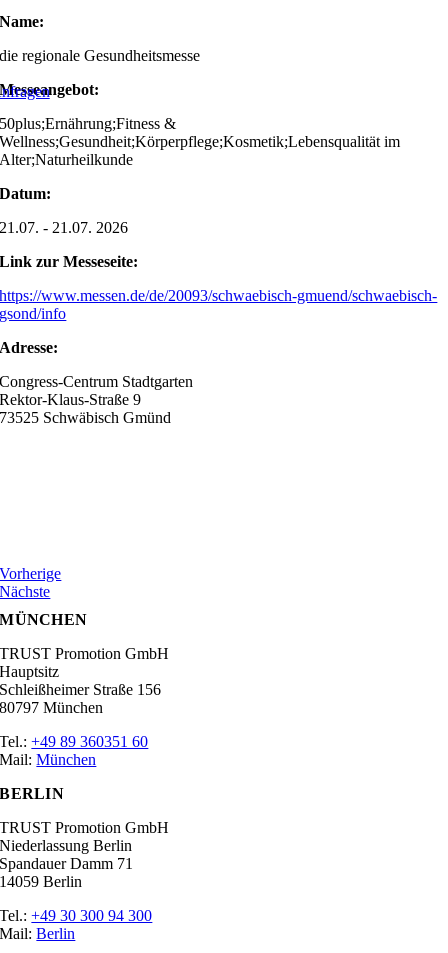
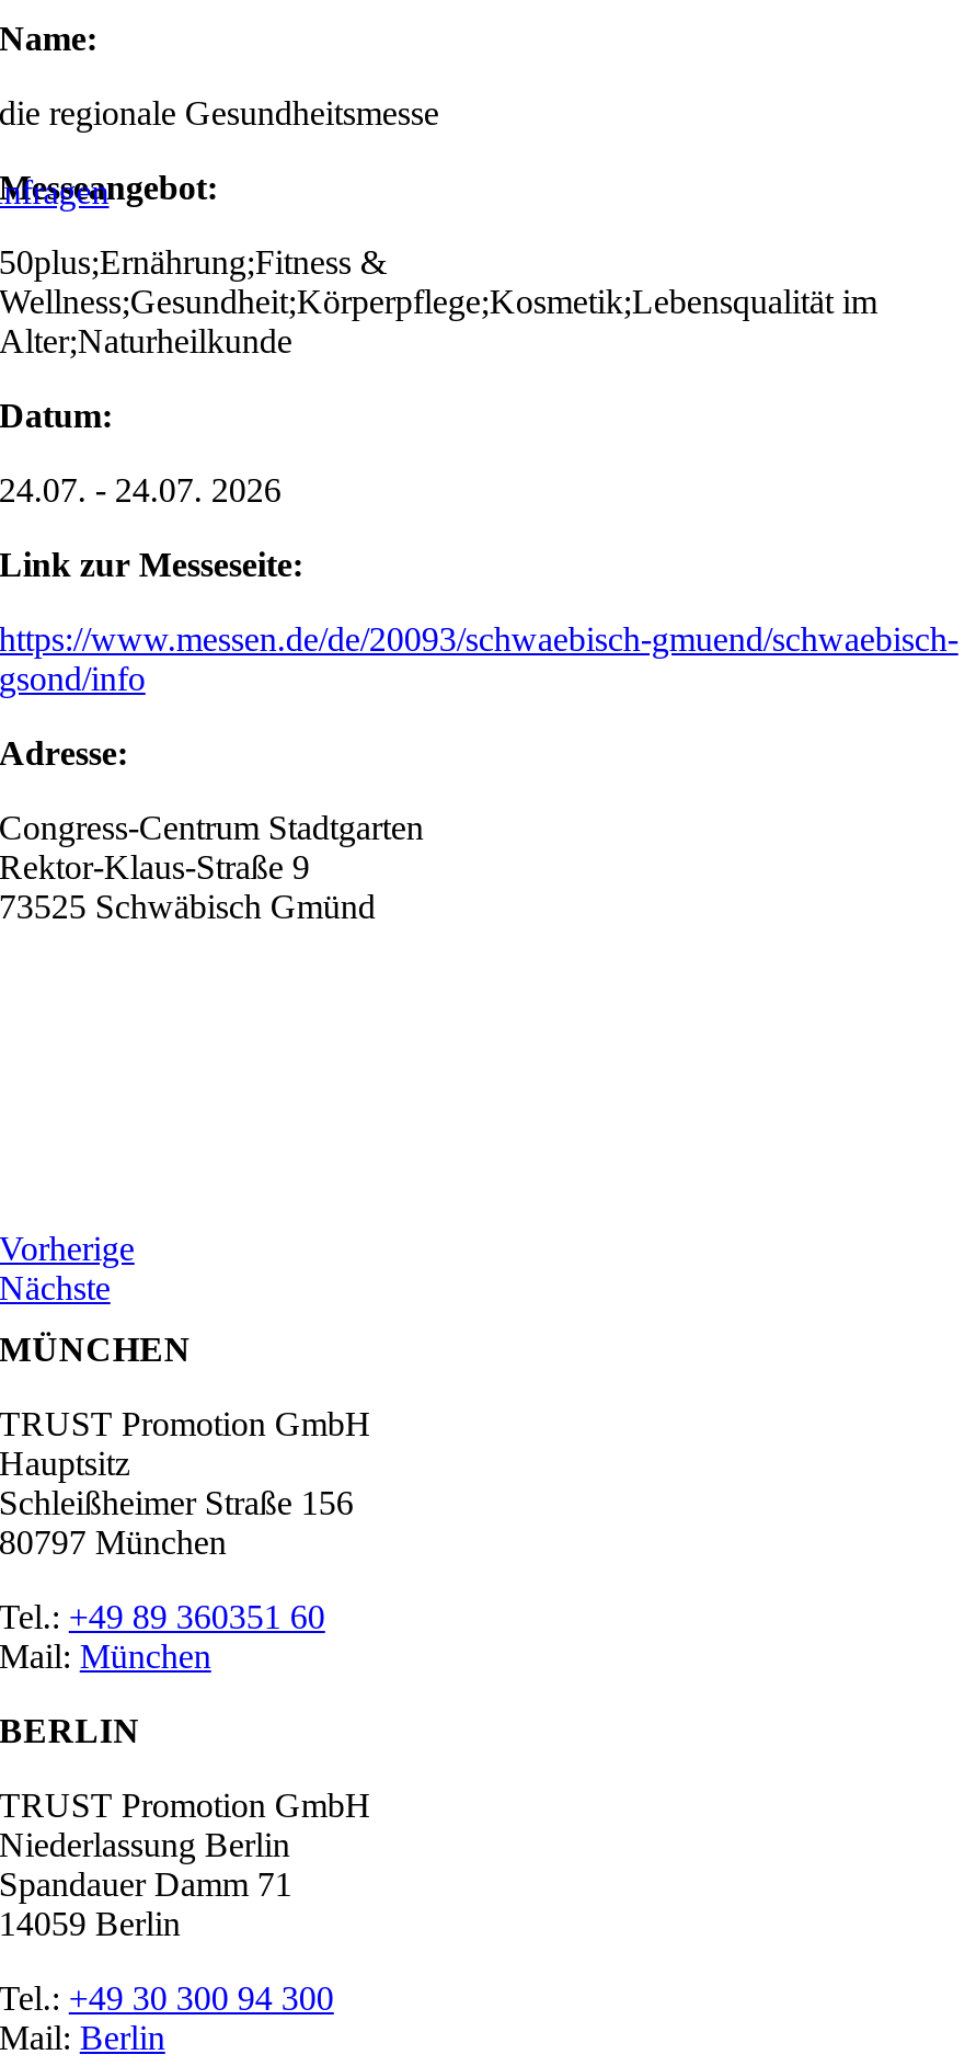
[0,219,128,236] 21.07. - 21.07. 2026 -> [0,471,281,509] 24.07. - 24.07. 2026

